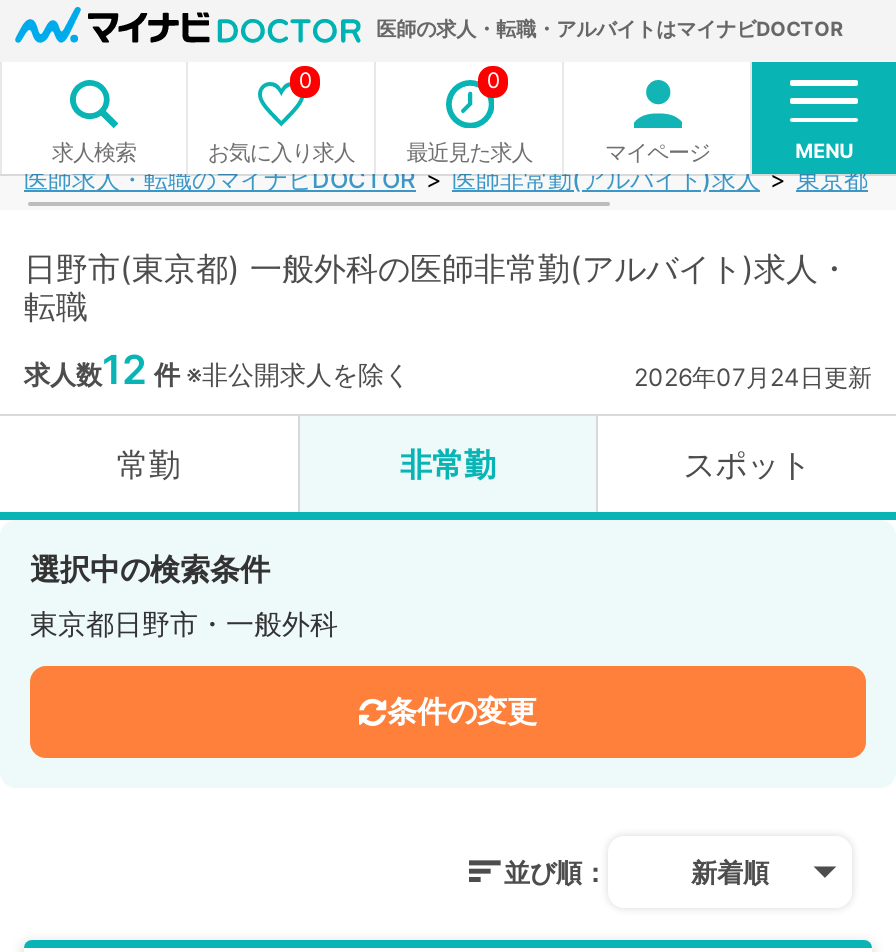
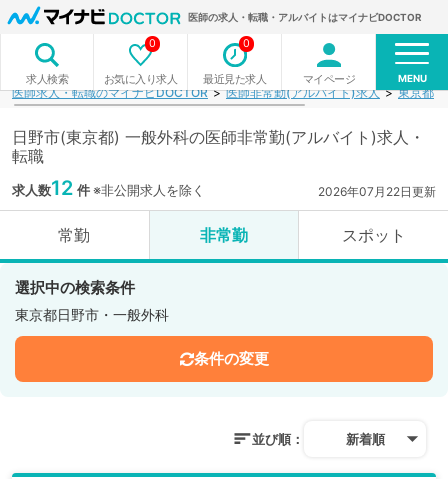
[634,362,872,392] 2026年07月24日更新 -> [318,184,436,199] 2026年07月22日更新

